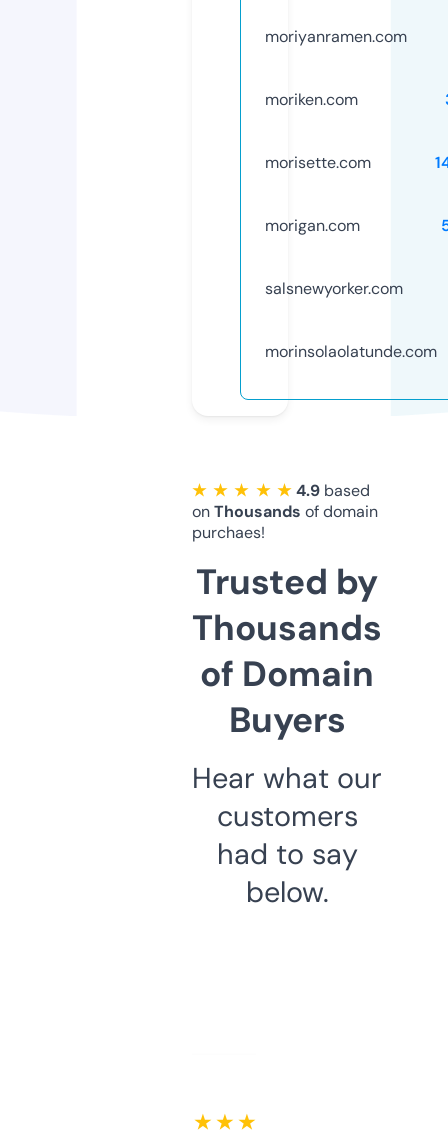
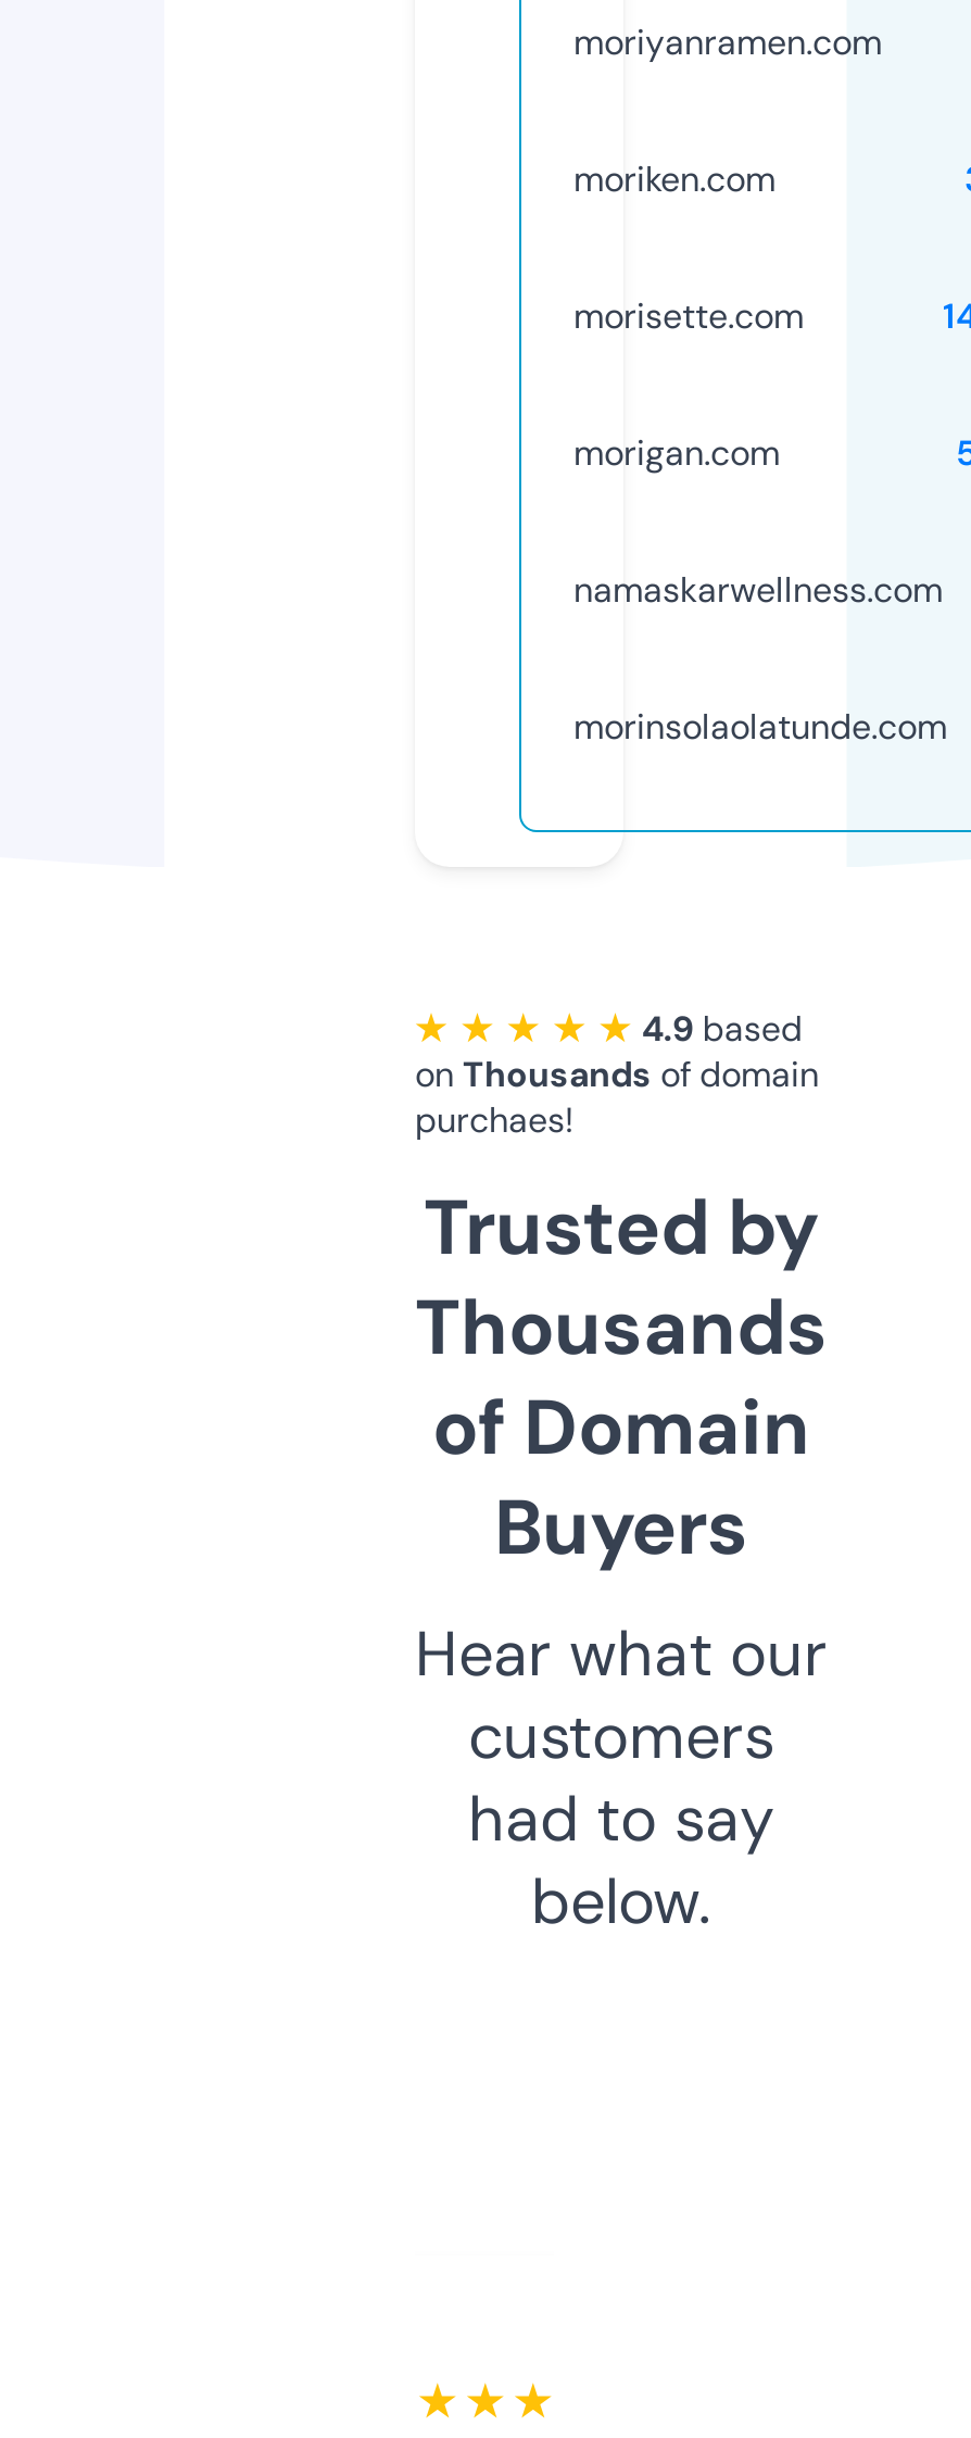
[265,278,403,299] salsnewyorker.com -> [573,567,943,612] namaskarwellness.com

